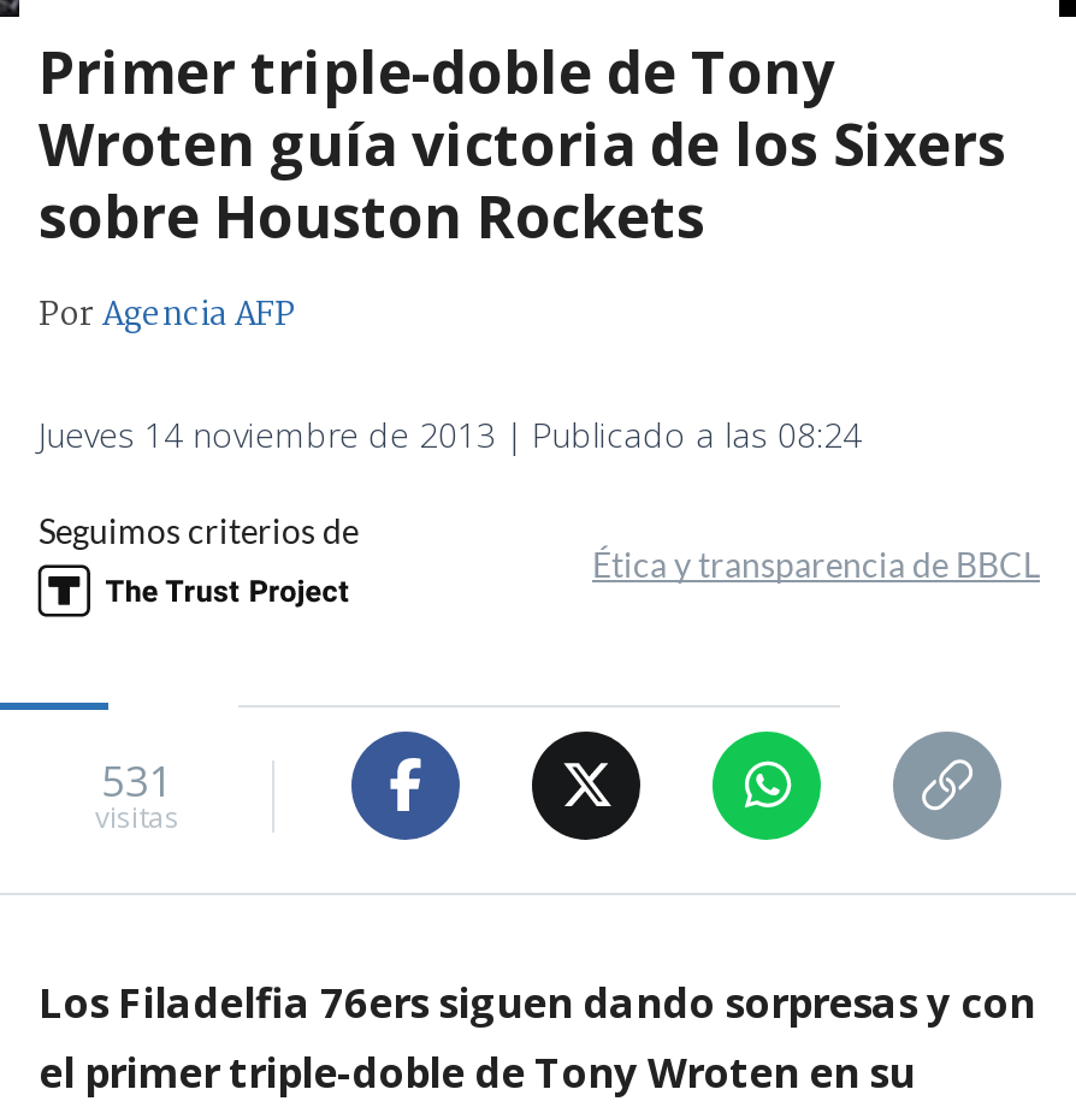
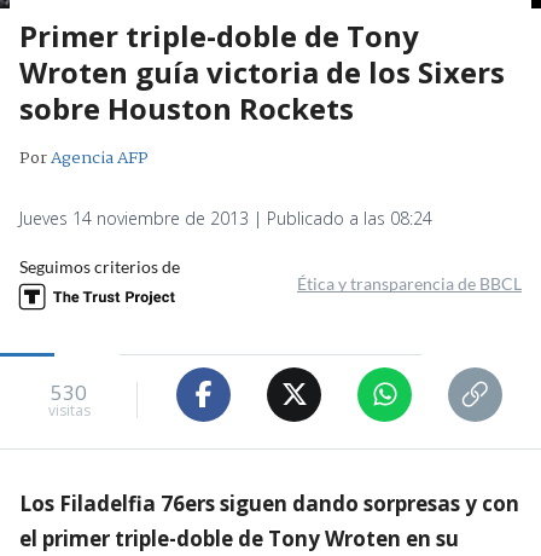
[101,754,173,809] 531 -> [51,379,87,406] 530

